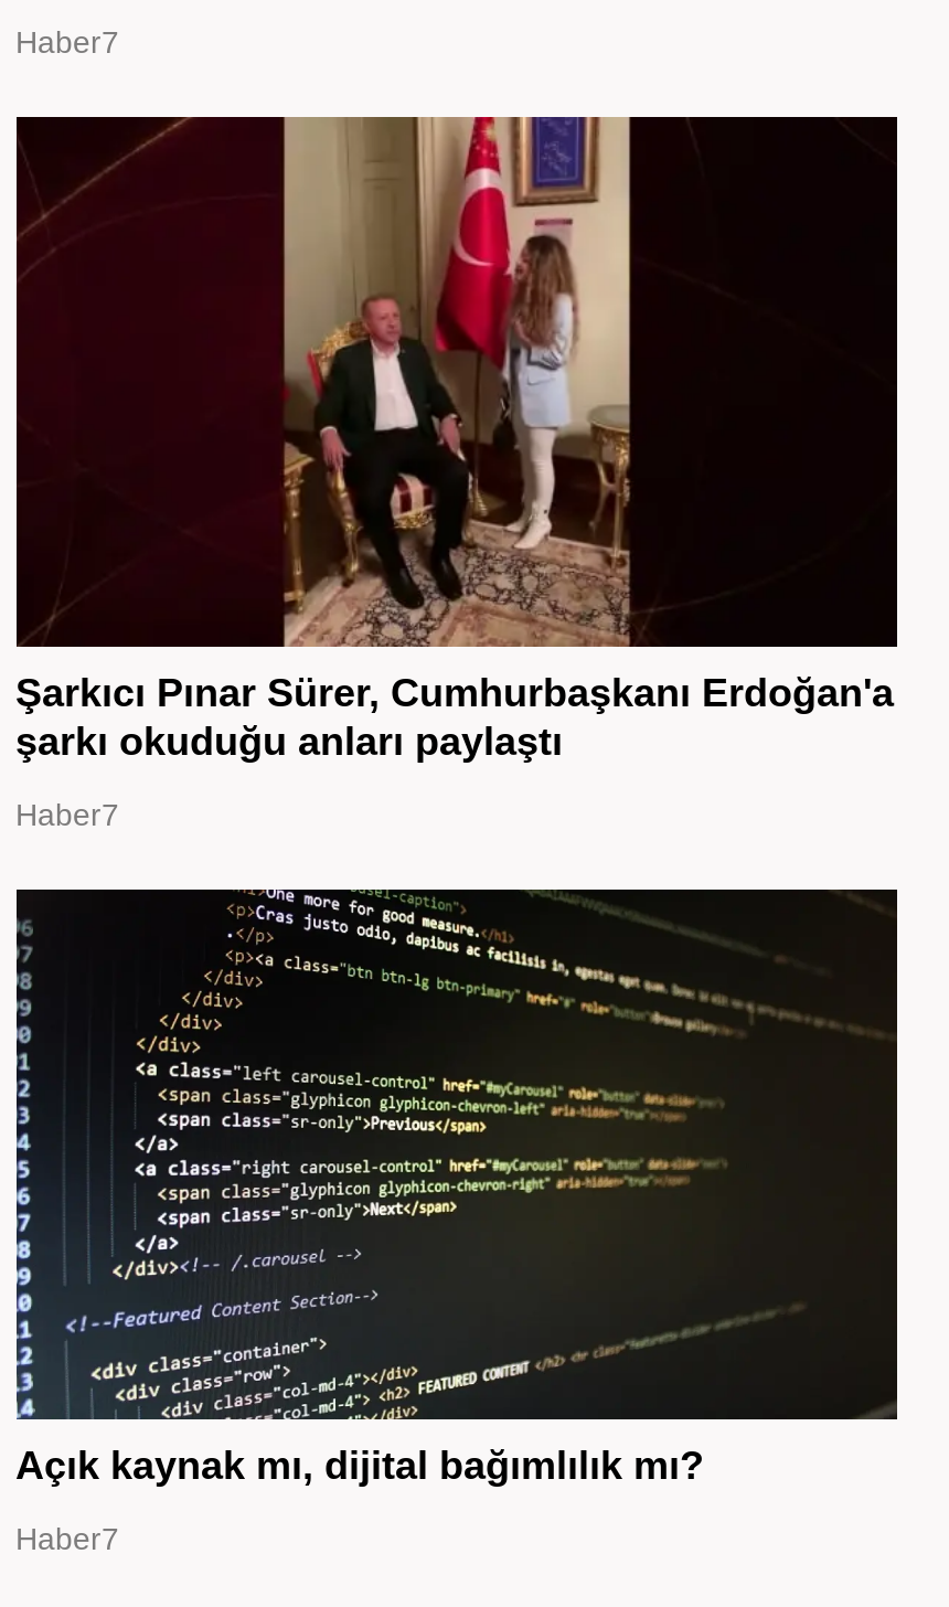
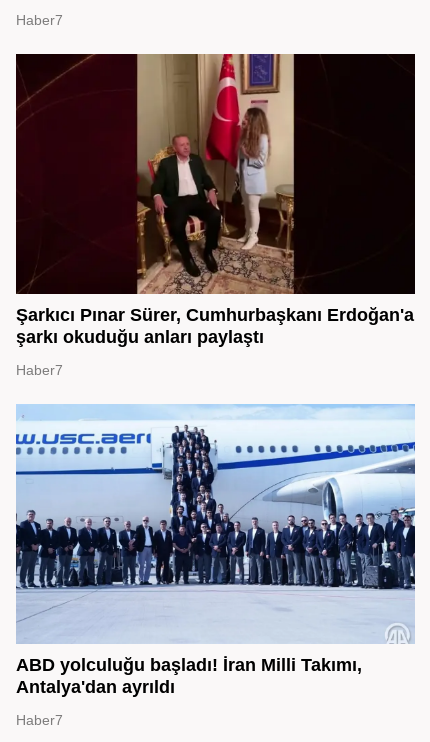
[14,887,899,1487] [image] | Açık kaynak mı, dijital bağımlılık mı? -> [15,404,416,697] [image] | ABD yolculuğu başladı! İran Milli Takımı, | Antalya'dan ayrıldı

